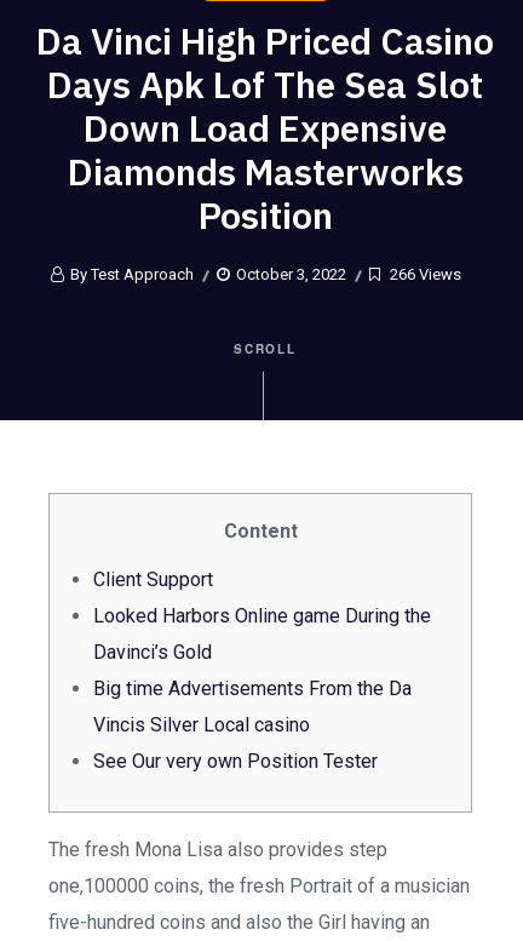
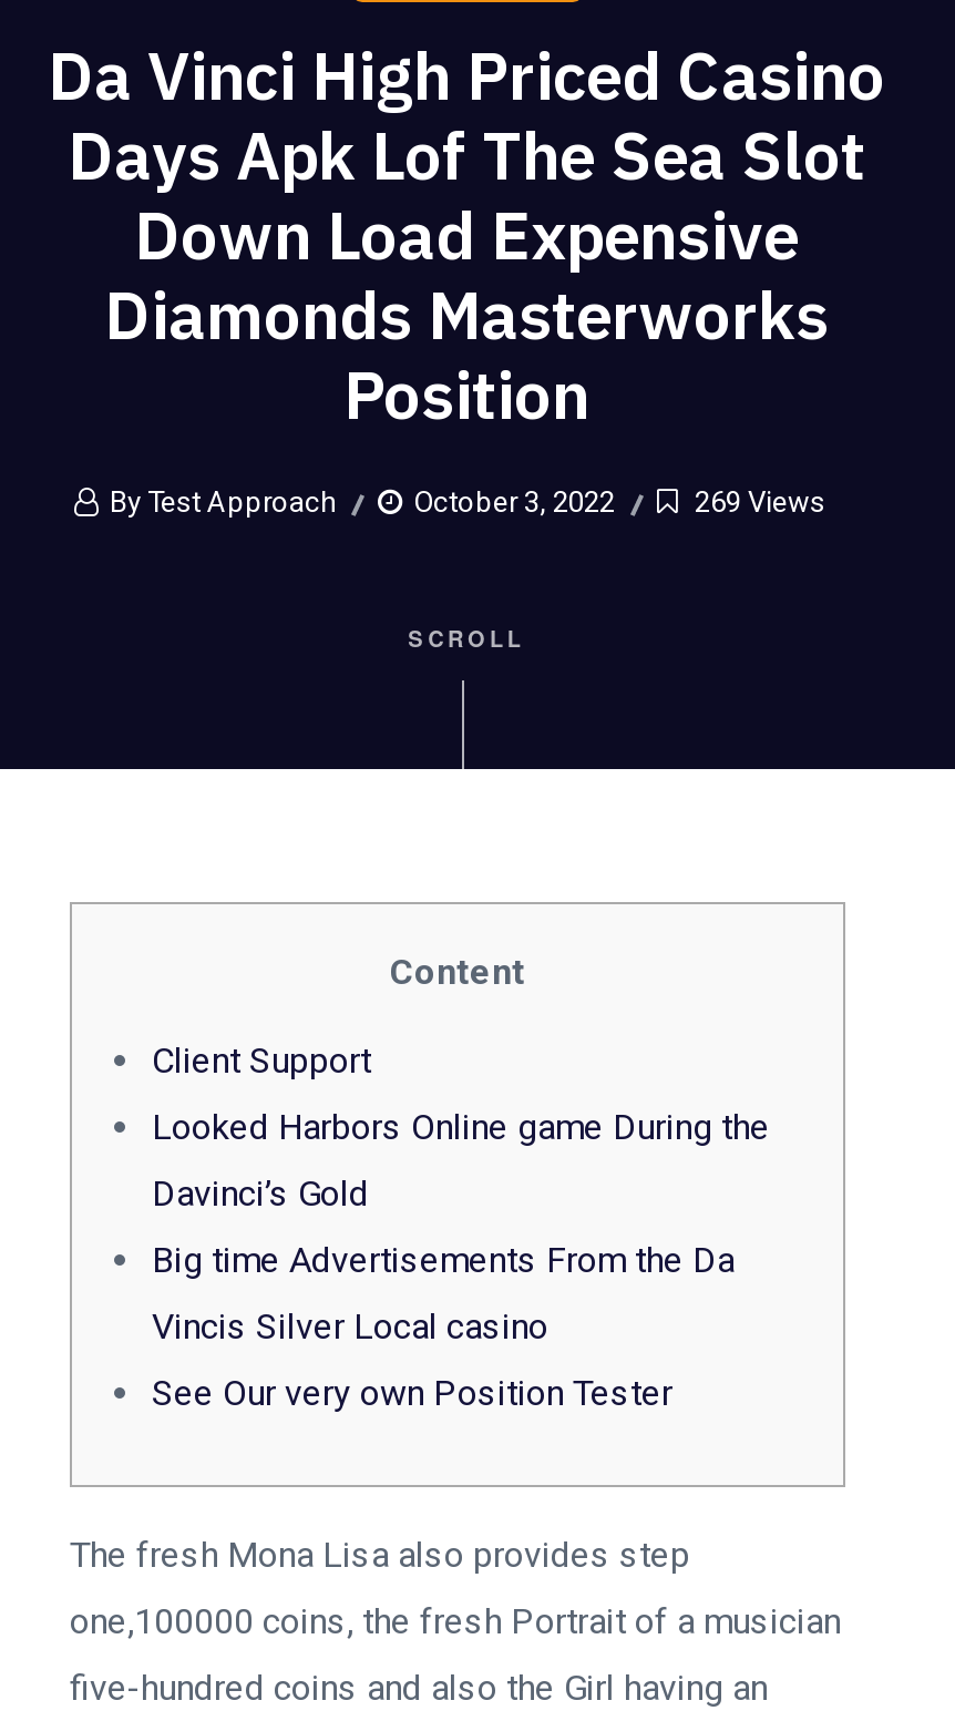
[386,265,461,283] 266 Views -> [688,485,825,519] 269 Views

